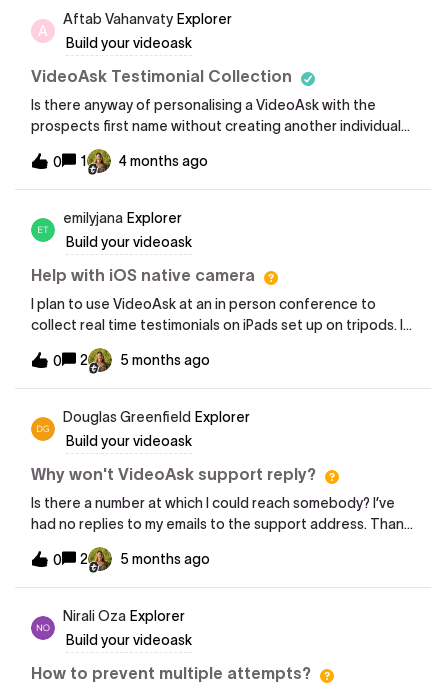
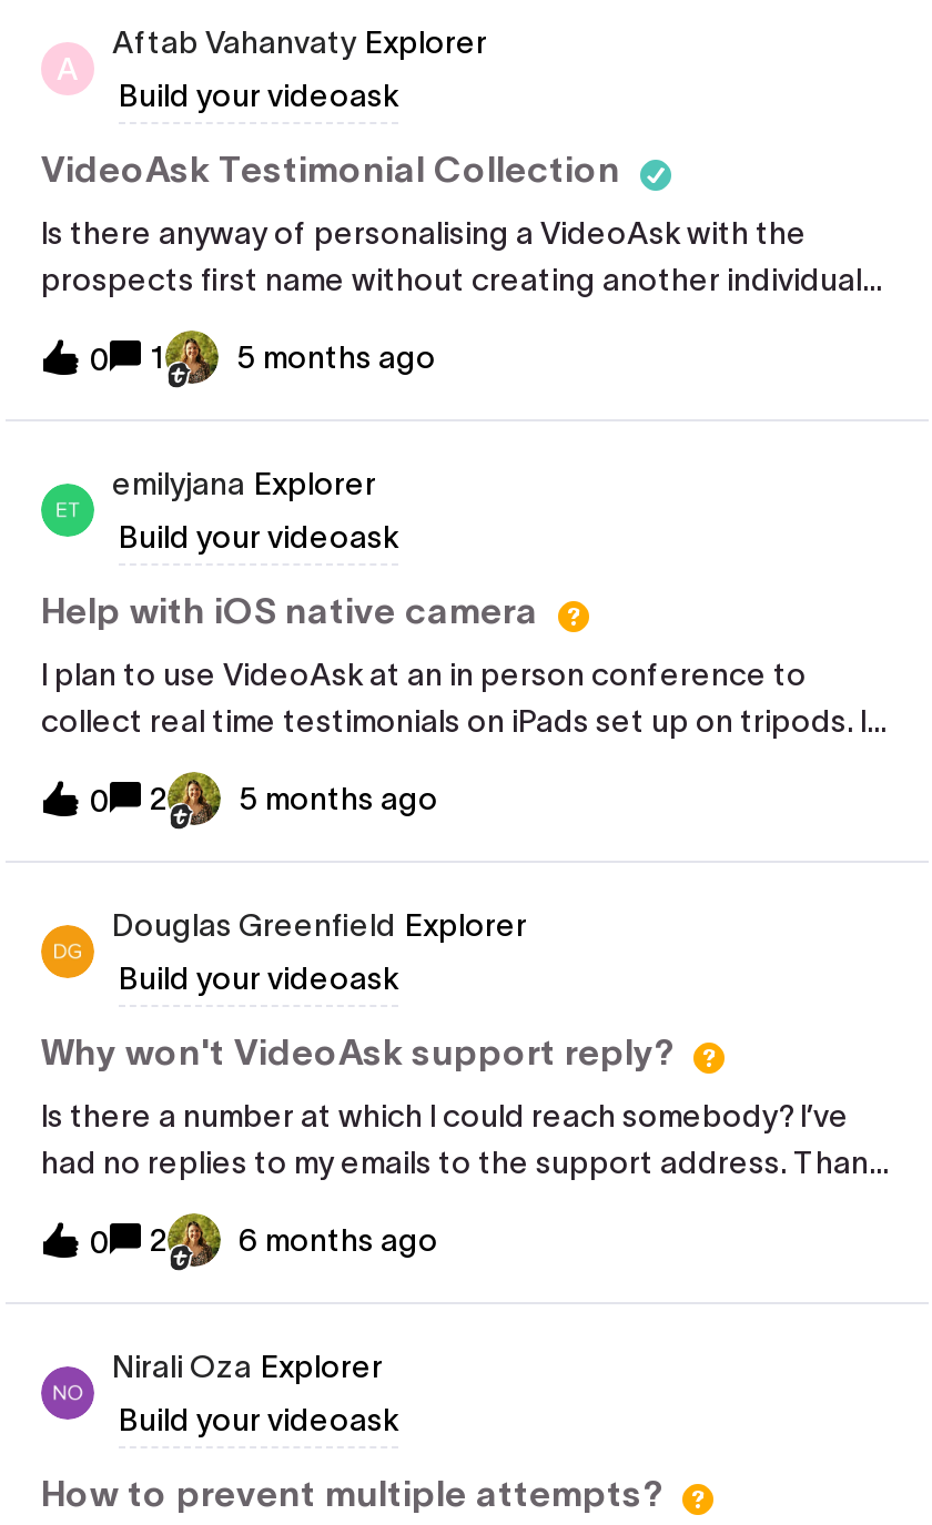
[53,153,208,170] 0 1 4 months ago -> [90,339,436,377] 0 1 5 months ago
[53,551,210,568] 0 2 5 months ago -> [90,1222,438,1259] 0 2 6 months ago

